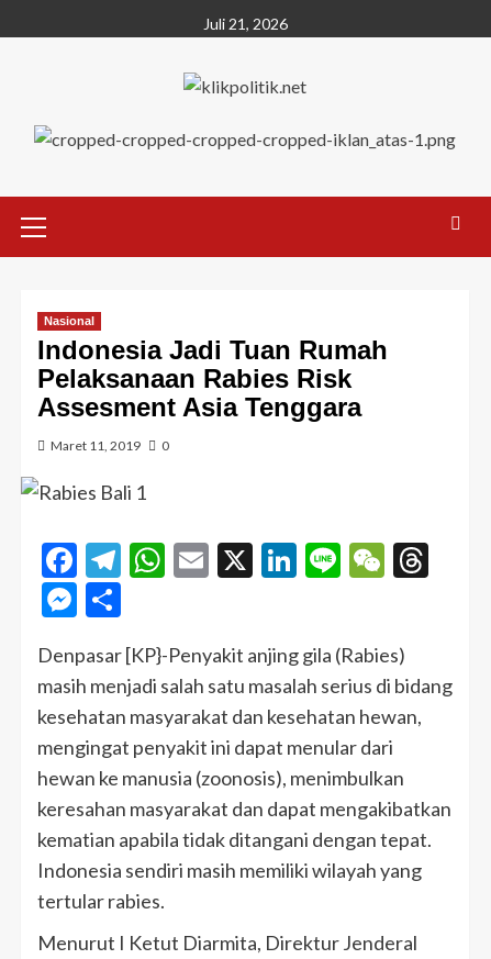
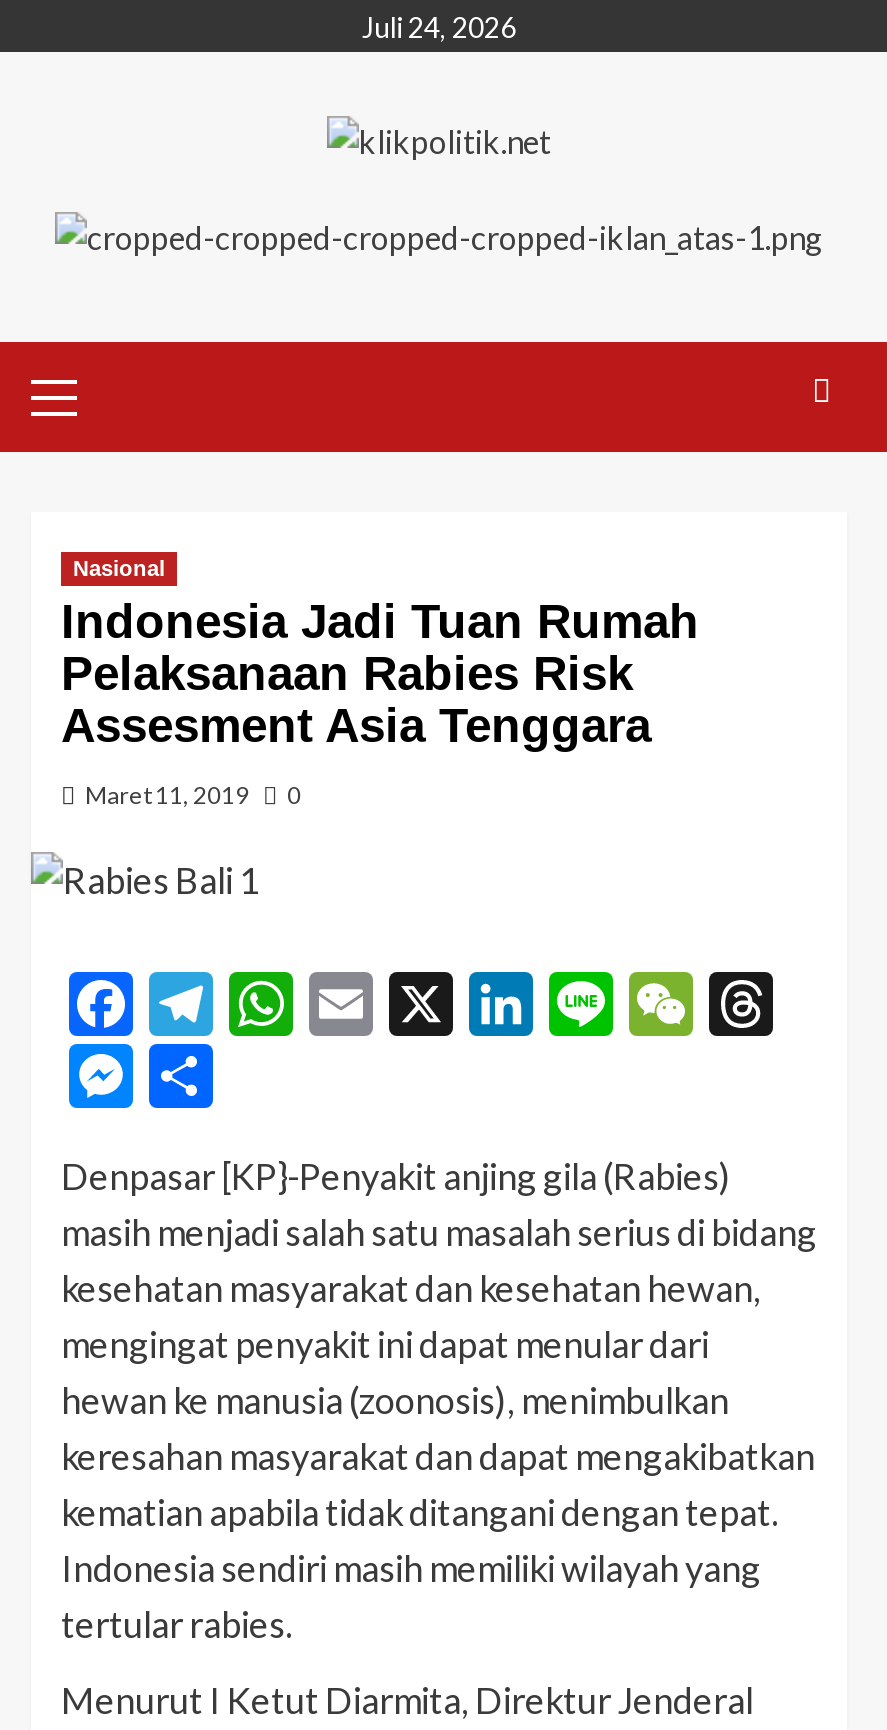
[203,14,287,33] Juli 21, 2026 -> [362,10,516,44] Juli 24, 2026

